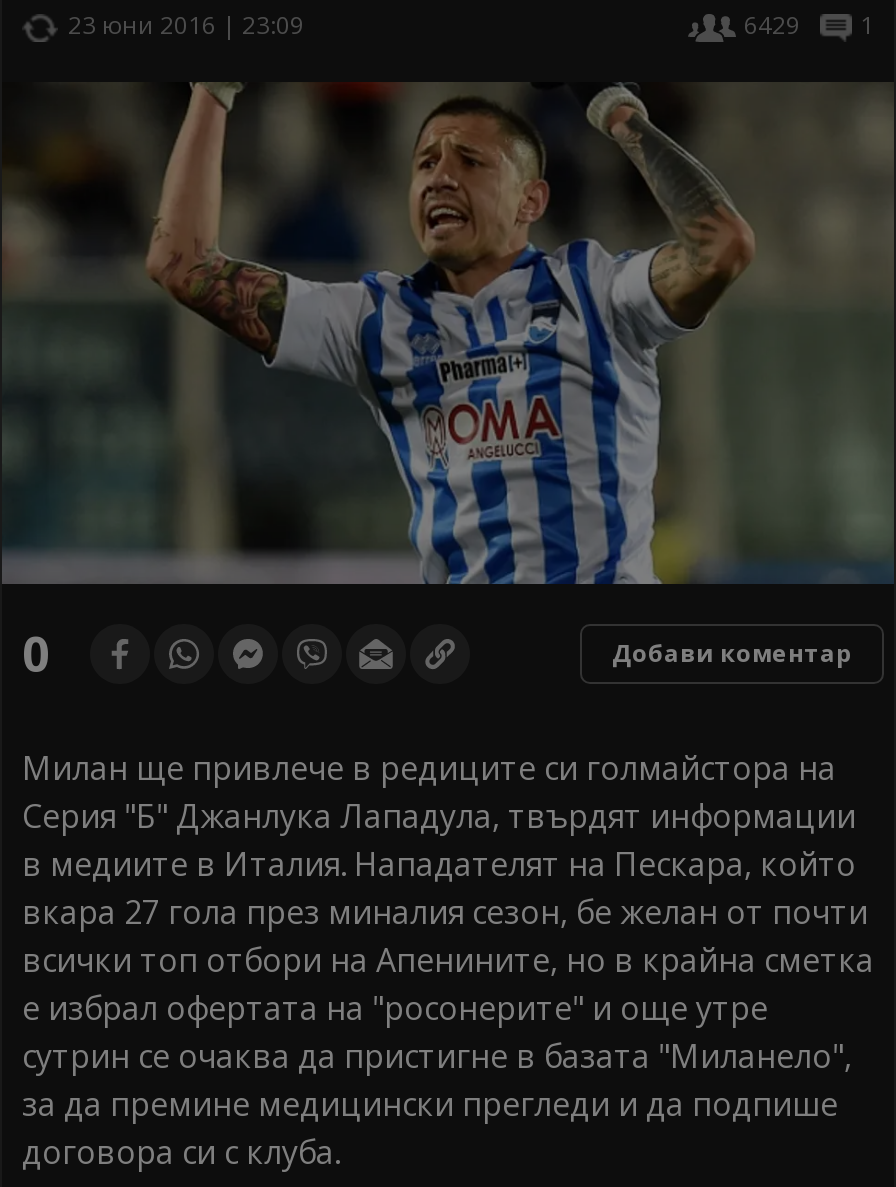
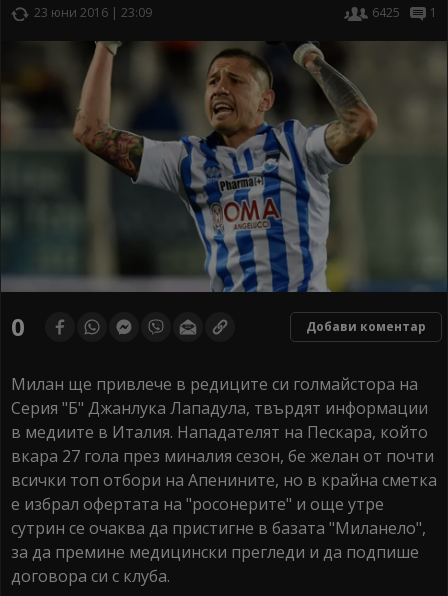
[744,8,874,42] 6429 1 -> [372,4,437,21] 6425 1

